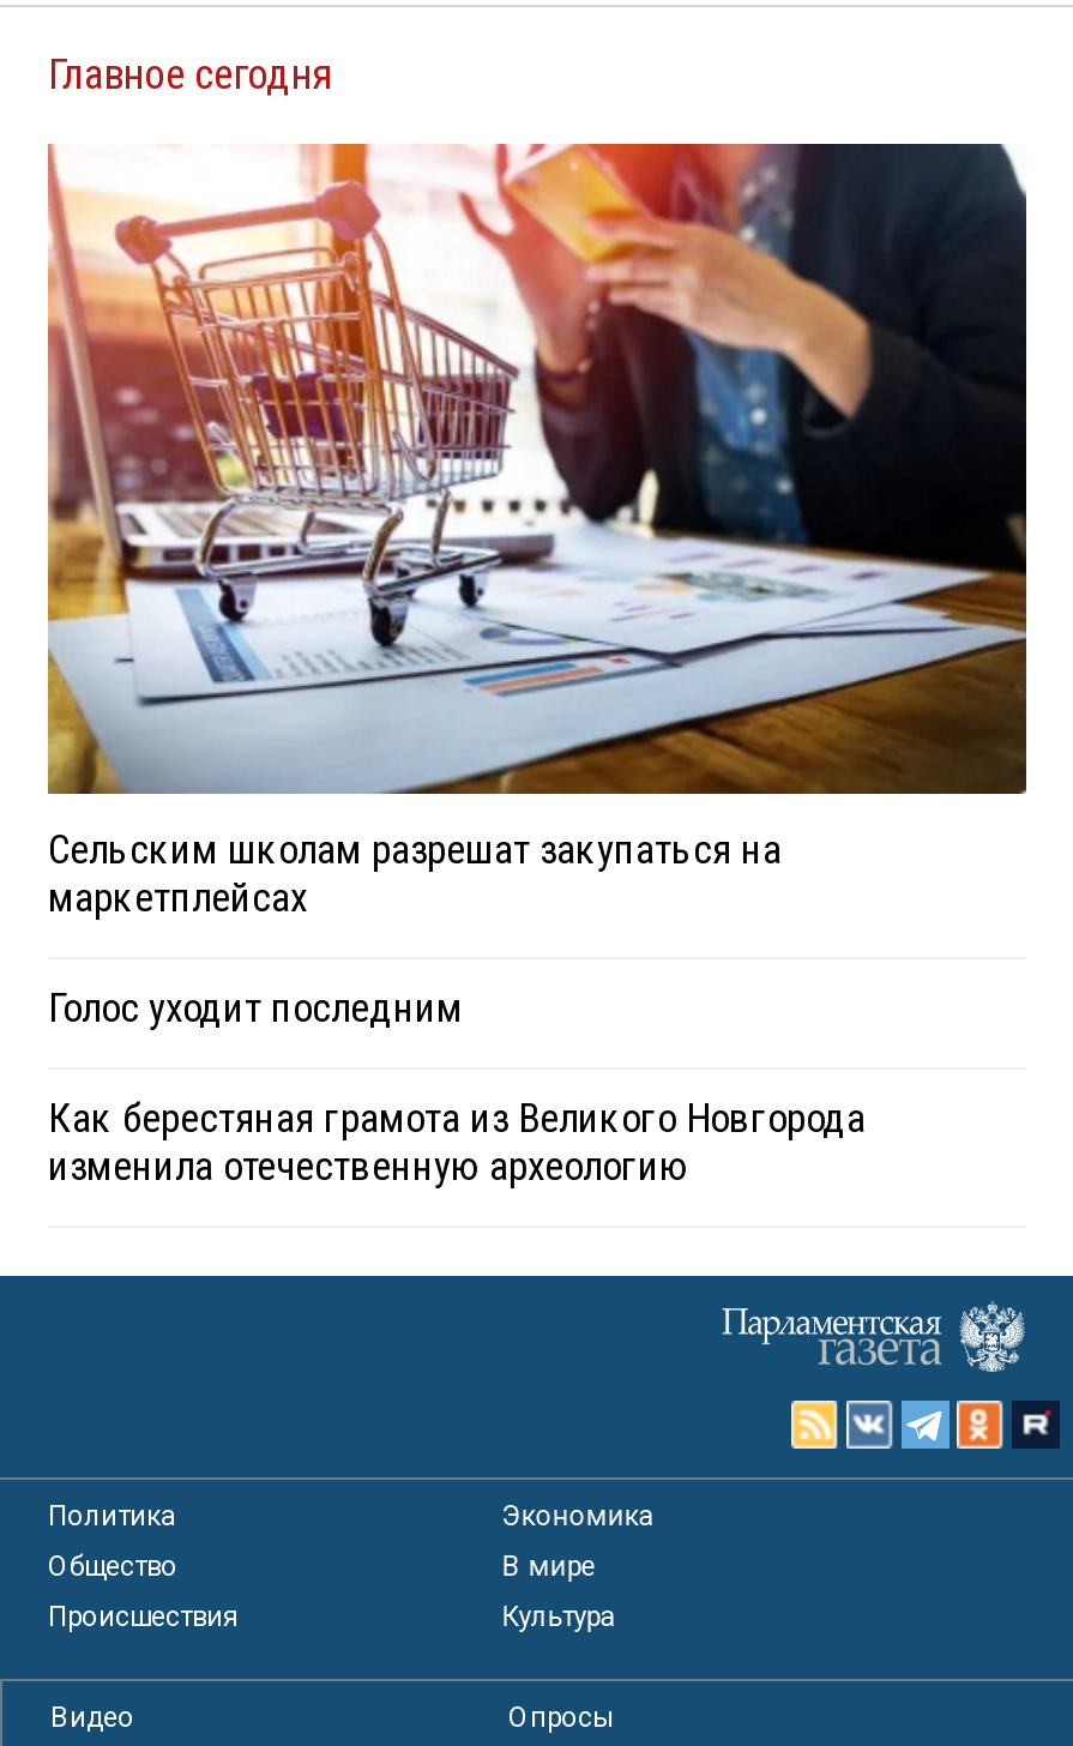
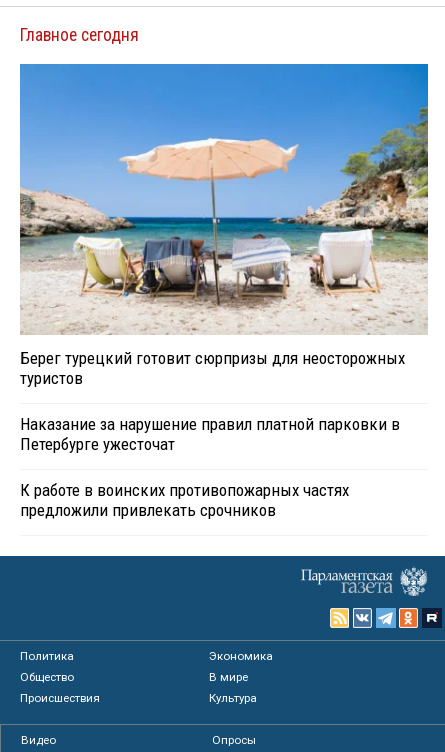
[46,142,1029,920] [image] | Сельским школам разрешат закупаться на | маркетплейсах -> [19,63,429,388] [image] | Берег турецкий готовит сюрпризы для неосторожных | туристов
[48,983,463,1031] Голос уходит последним -> [20,414,400,454] Наказание за нарушение правил платной парковки в | Петербурге ужесточат
[48,1093,866,1189] Как берестяная грамота из Великого Новгорода | изменила отечественную археологию -> [20,480,349,520] К работе в воинских противопожарных частях | предложили привлекать срочников

